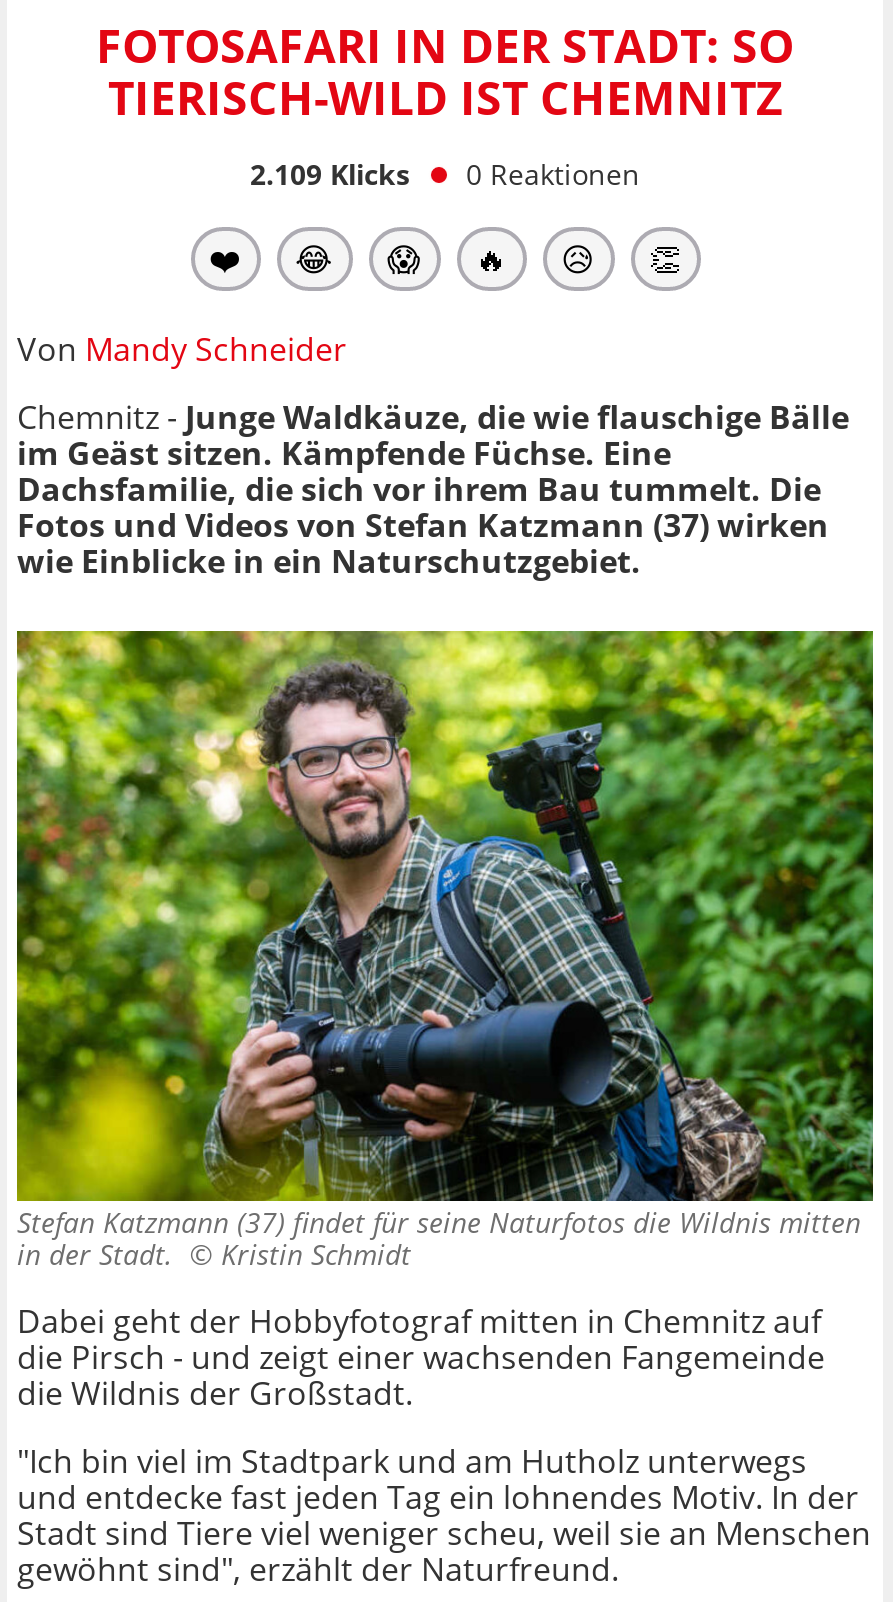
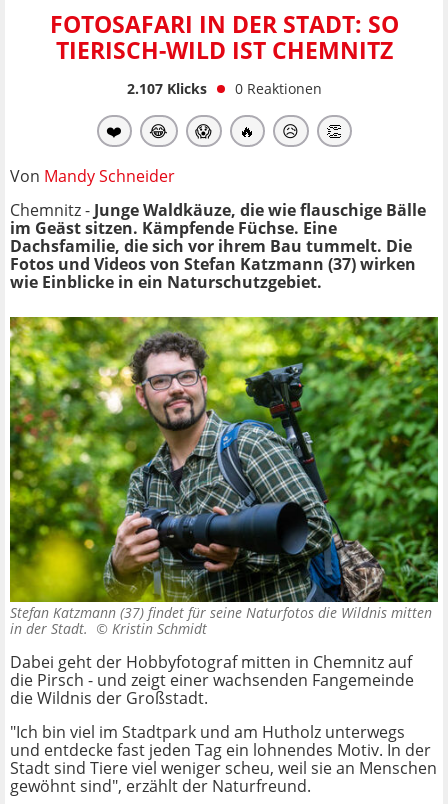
[250,155,640,193] 2.109 Klicks 0 Reaktionen -> [126,79,321,98] 2.107 Klicks 0 Reaktionen

